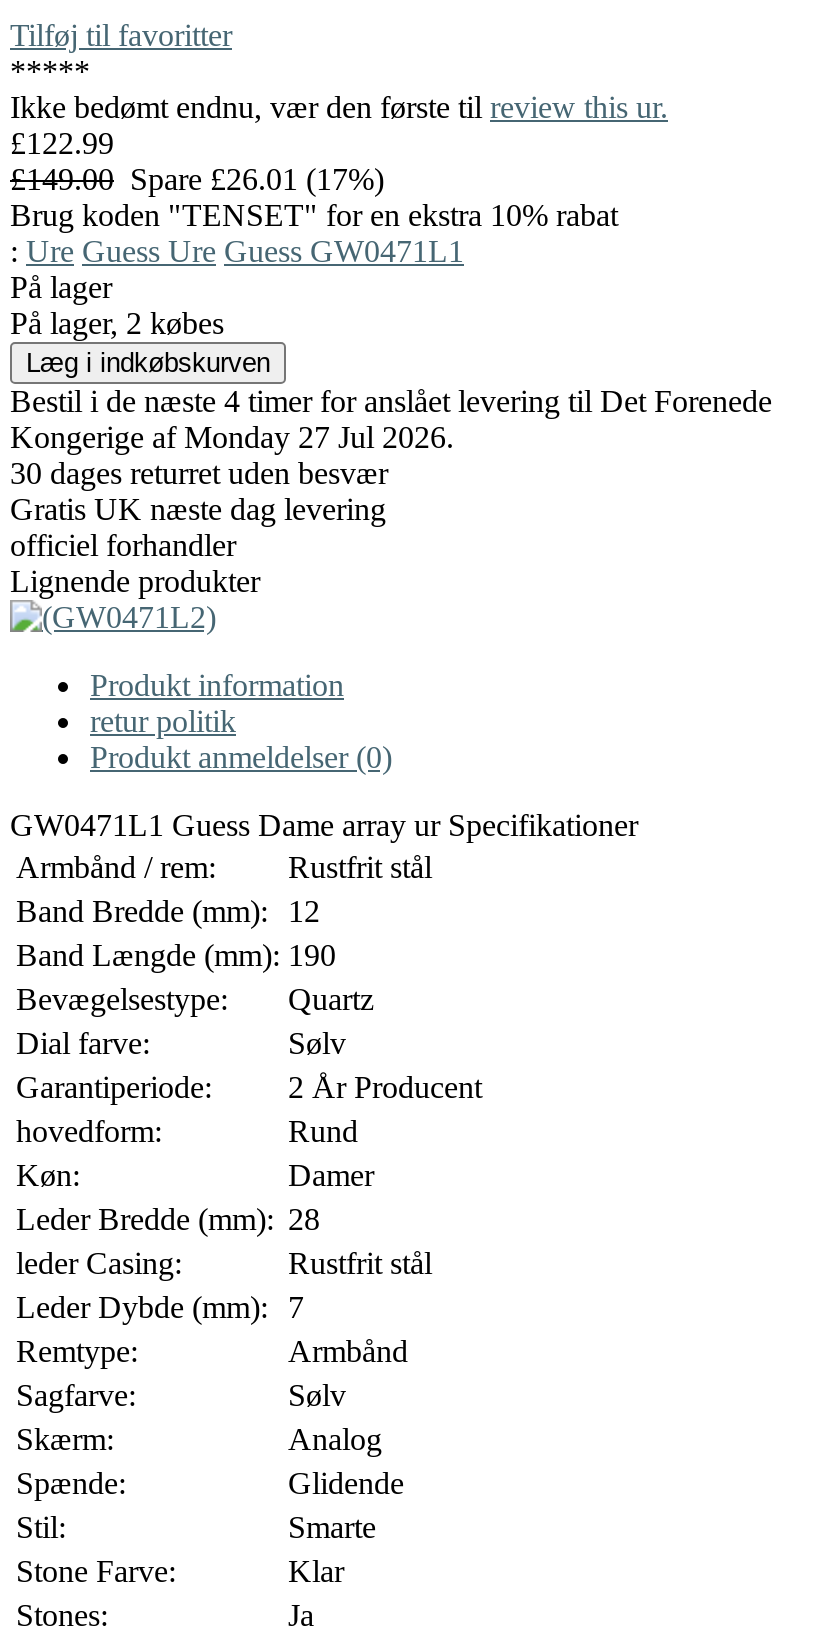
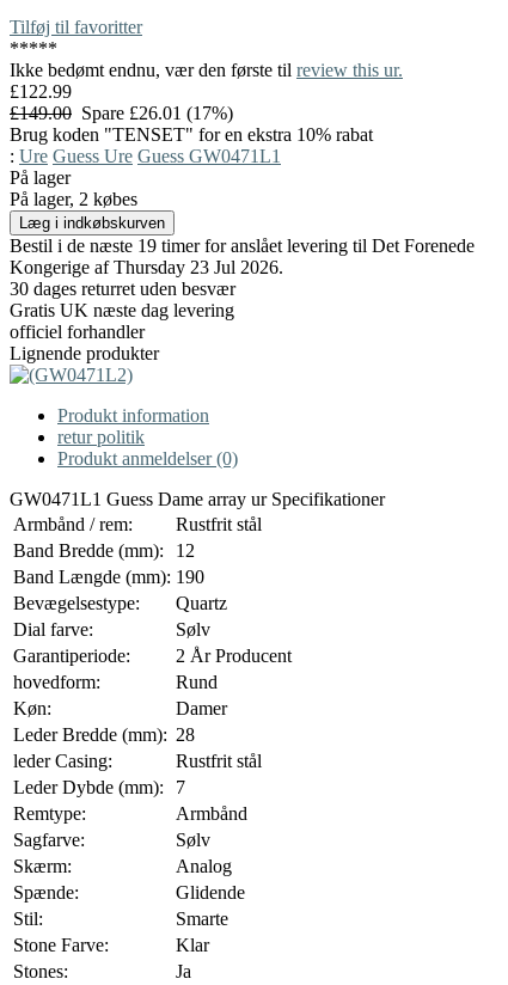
[10,384,772,418] Bestil i de næste 4 timer for anslået levering til Det Forenede -> [10,235,475,256] Bestil i de næste 19 timer for anslået levering til Det Forenede
[10,420,454,454] Kongerige af Monday 27 Jul 2026. -> [10,257,283,277] Kongerige af Thursday 23 Jul 2026.

